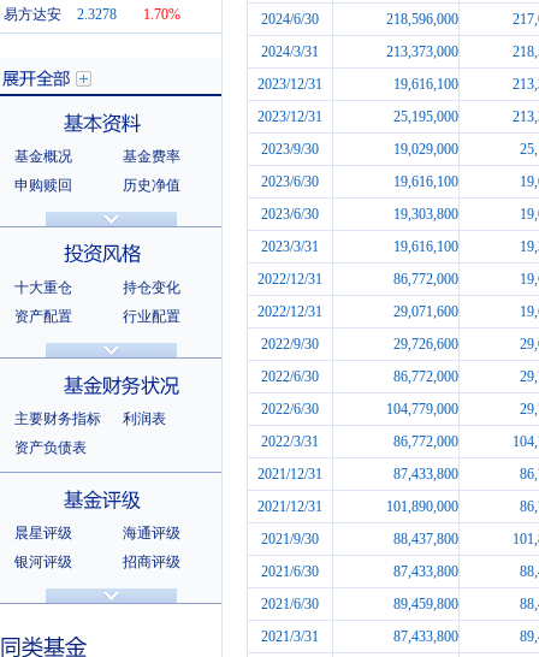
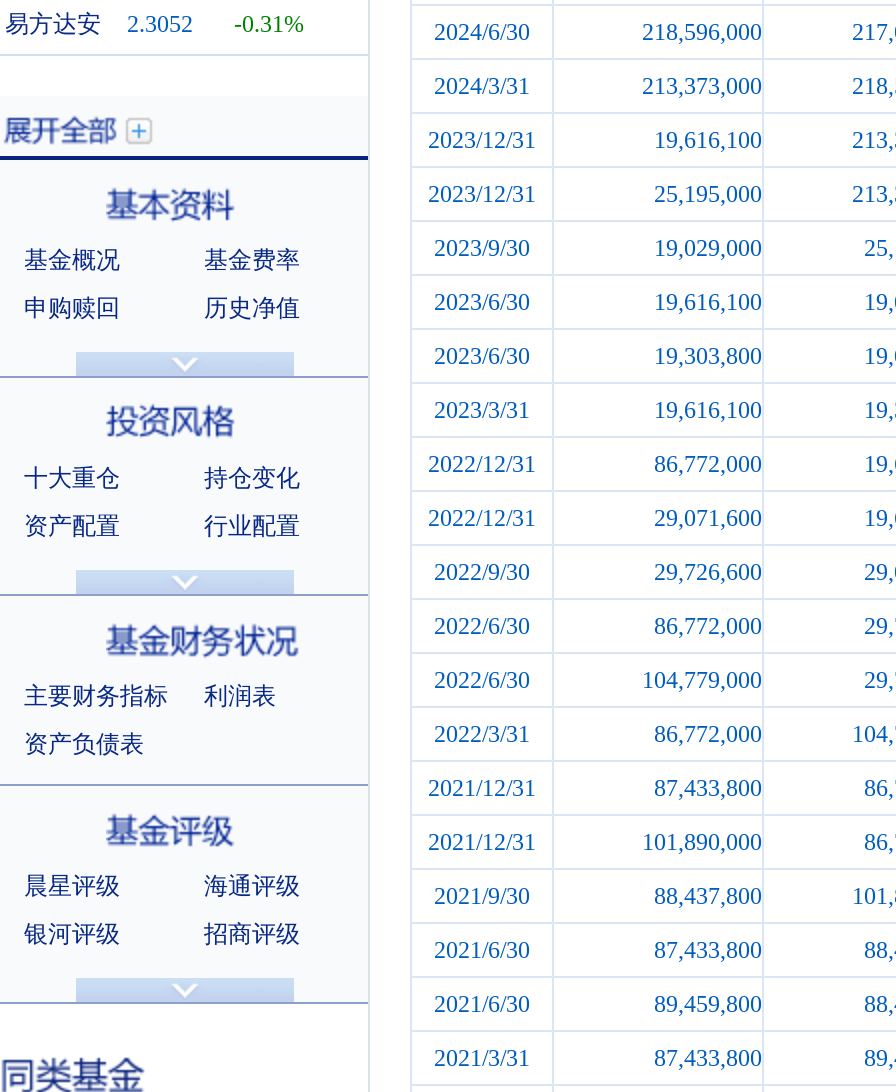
[76,6,116,23] 2.3278 -> [127,10,193,38] 2.3052
[143,6,180,23] 1.70% -> [234,10,304,38] -0.31%

